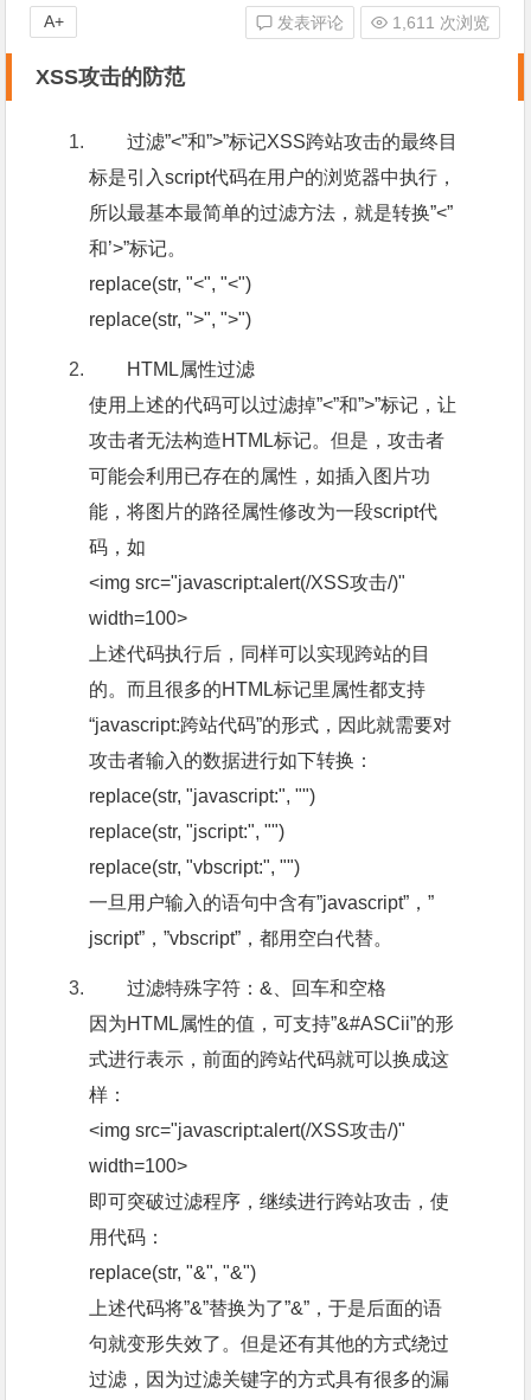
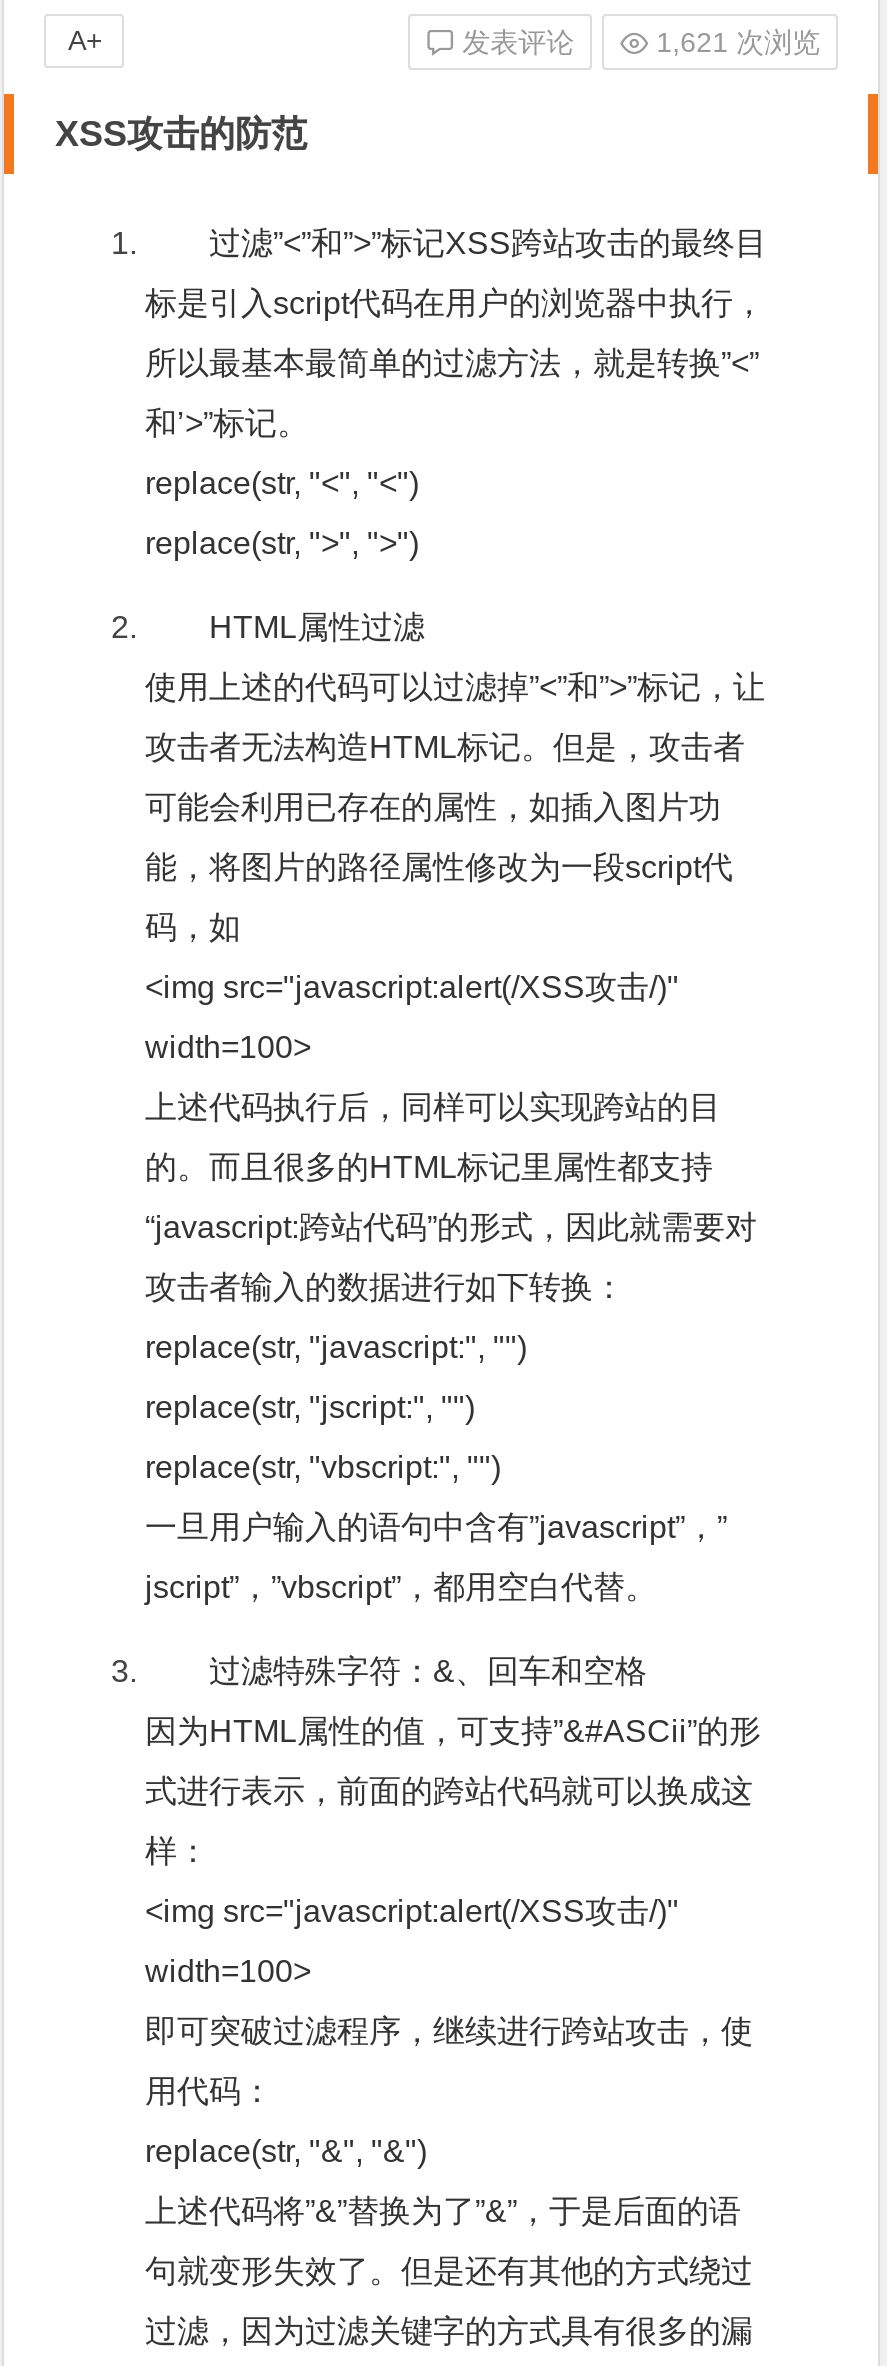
[388,13,490,32] 1,611 次浏览 -> [648,26,820,58] 1,621 次浏览

